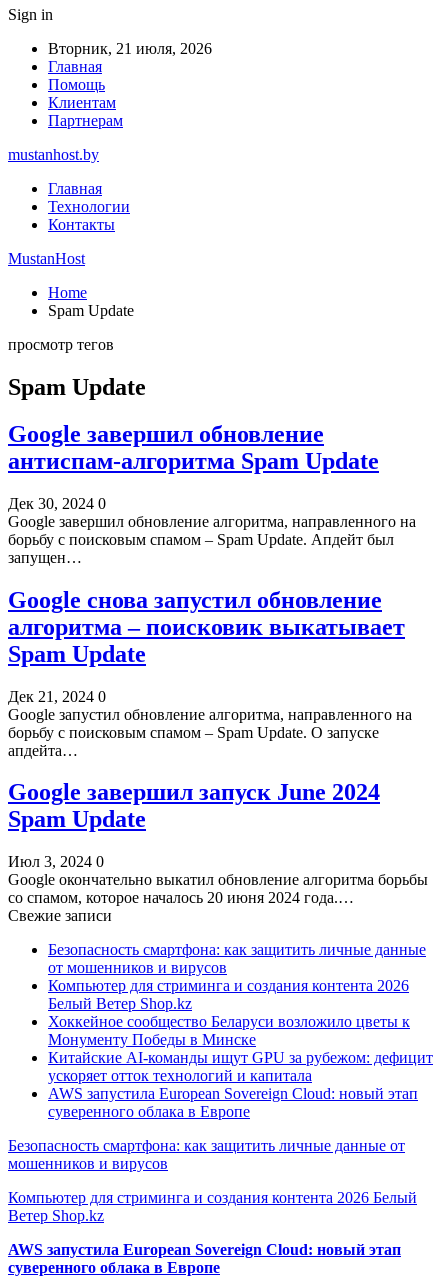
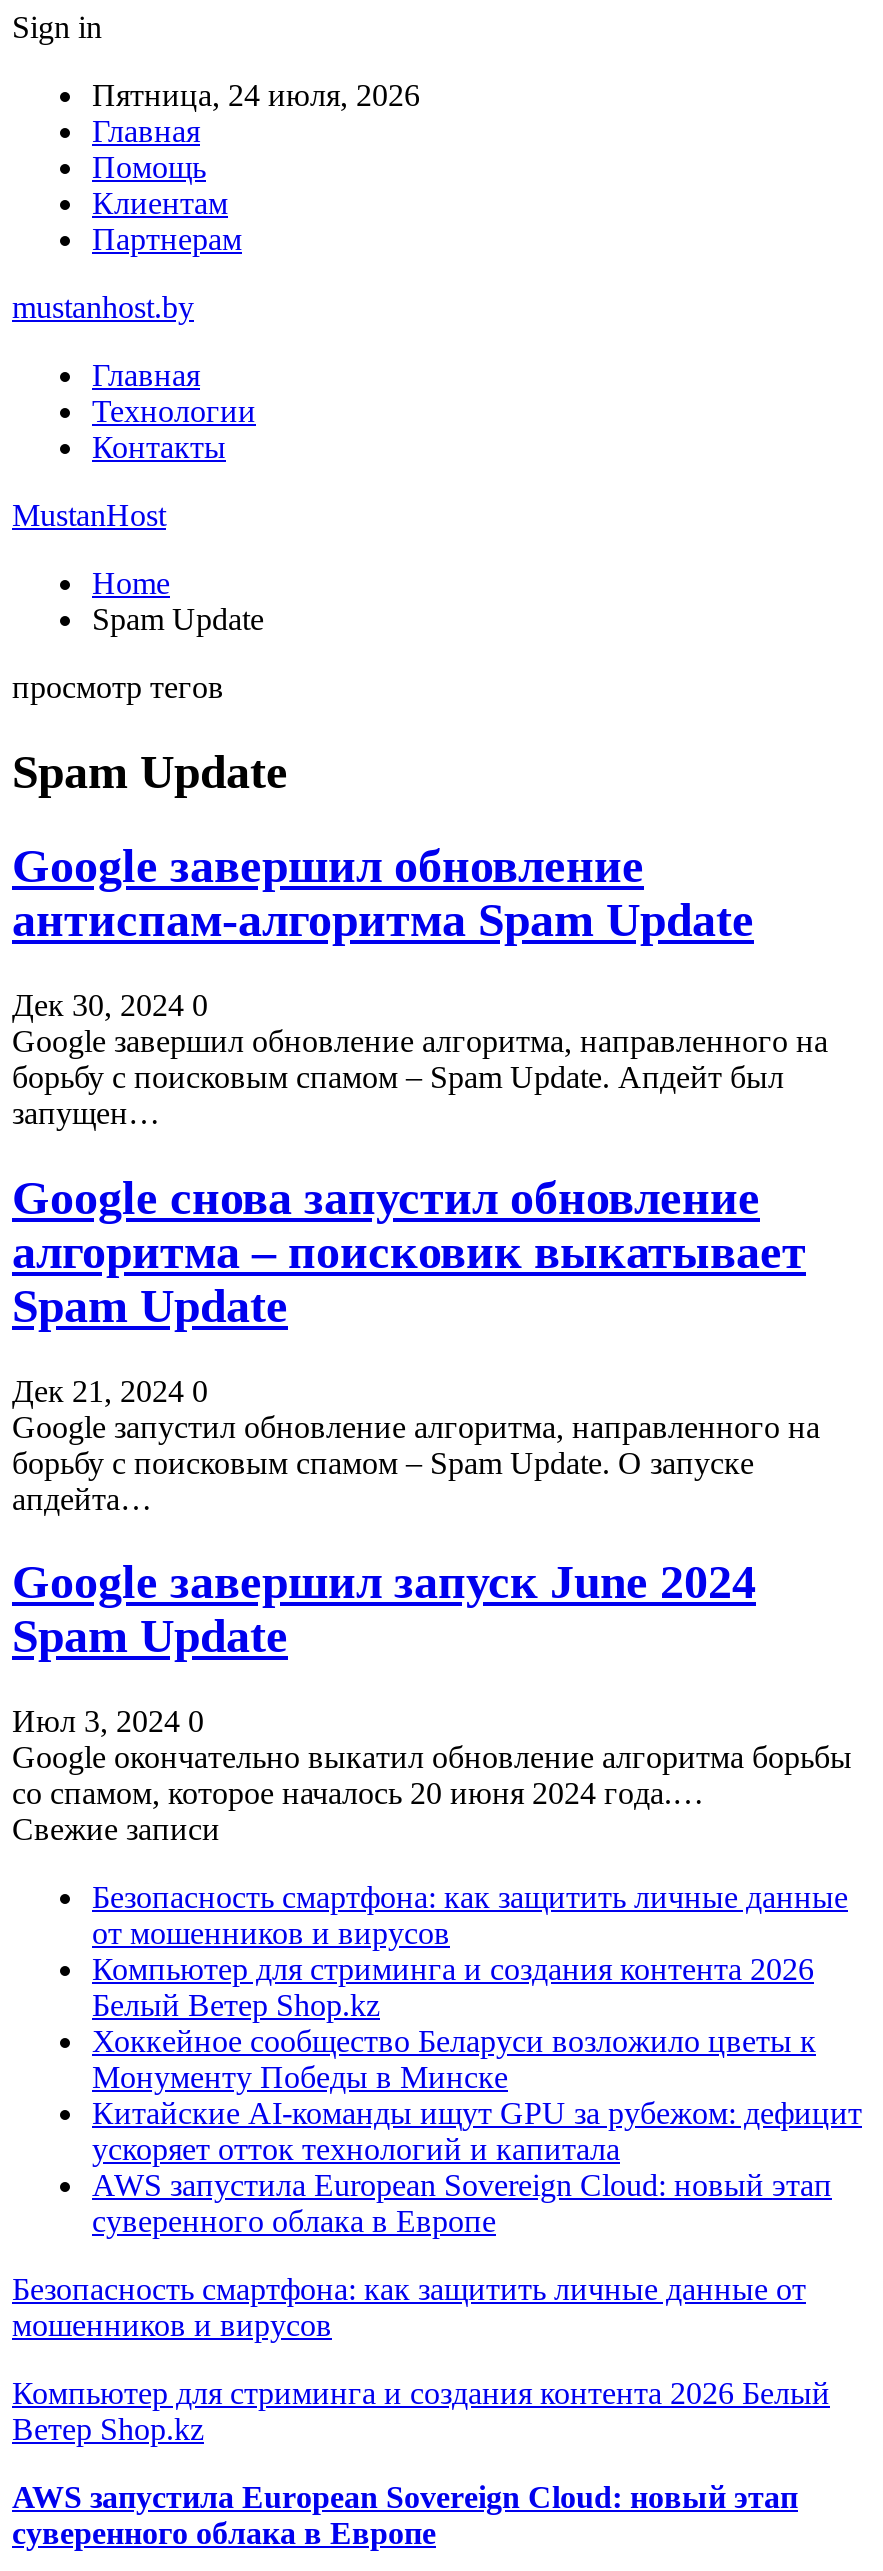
[48,40,212,57] Вторник, 21 июля, 2026 -> [92,78,420,112] Пятница, 24 июля, 2026

